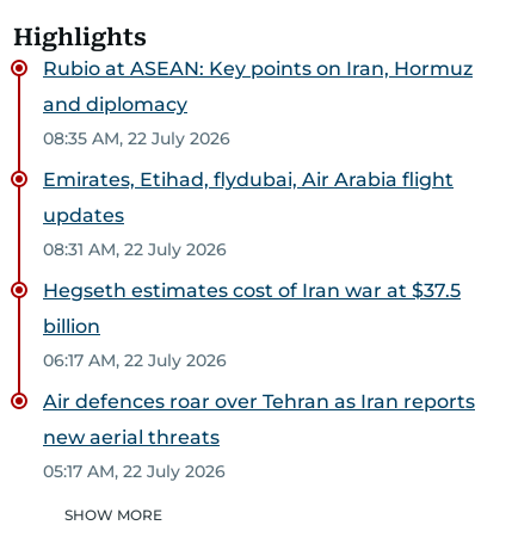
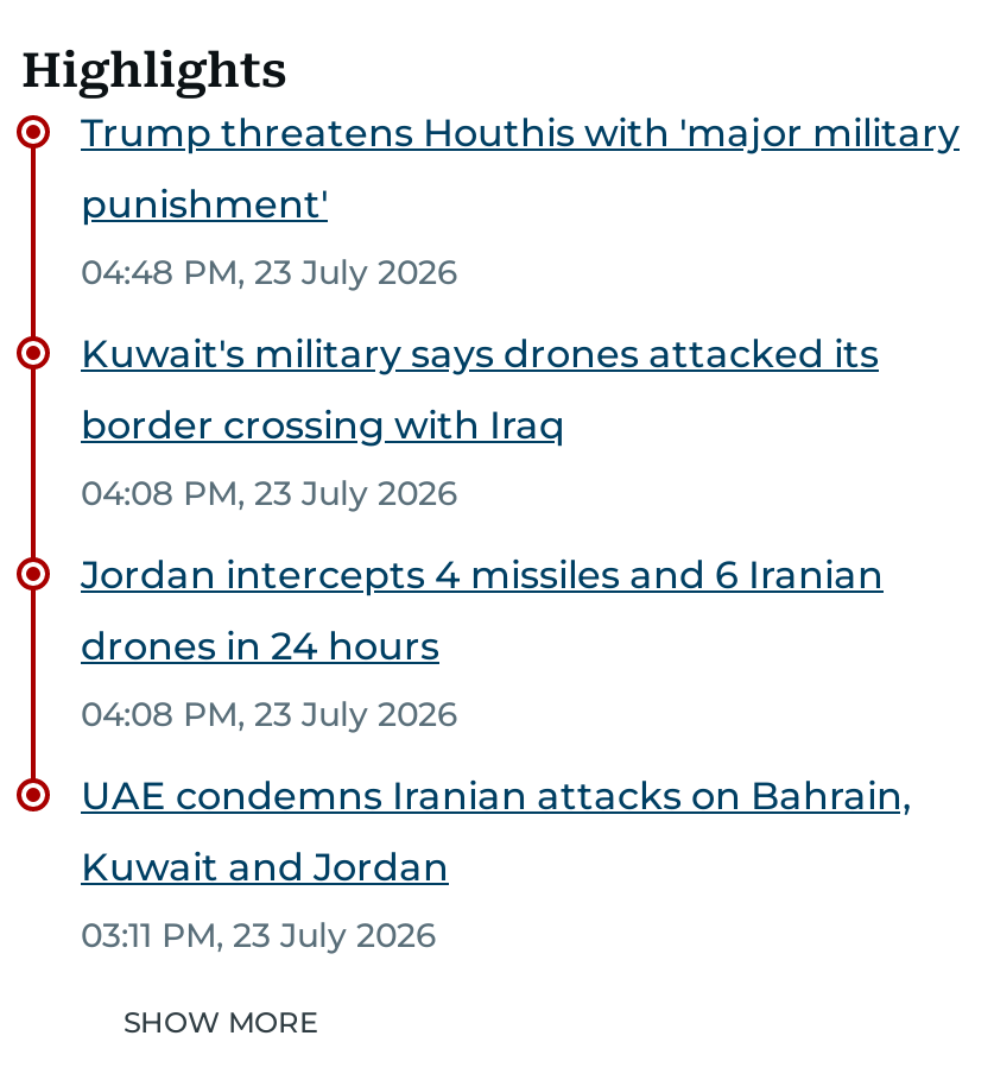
[43,57,473,80] Rubio at ASEAN: Key points on Iran, Hormuz -> [81,110,960,156] Trump threatens Houthis with 'major military
[43,93,187,116] and diplomacy -> [81,182,328,227] punishment'
[43,128,230,149] 08:35 AM, 22 July 2026 -> [81,251,458,293] 04:48 PM, 23 July 2026
[43,168,454,191] Emirates, Etihad, flydubai, Air Arabia flight -> [81,331,879,377] Kuwait's military says drones attacked its
[43,204,124,227] updates -> [81,403,565,448] border crossing with Iraq
[43,239,227,260] 08:31 AM, 22 July 2026 -> [81,472,458,514] 04:08 PM, 23 July 2026
[43,279,461,302] Hegseth estimates cost of Iran war at $37.5 -> [81,552,884,598] Jordan intercepts 4 missiles and 6 Iranian
[43,315,100,338] billion -> [81,624,439,669] drones in 24 hours
[43,350,227,371] 06:17 AM, 22 July 2026 -> [81,693,458,735] 04:08 PM, 23 July 2026
[43,390,475,413] Air defences roar over Tehran as Iran reports -> [81,773,912,819] UAE condemns Iranian attacks on Bahrain,
[43,426,220,449] new aerial threats -> [81,845,449,890] Kuwait and Jordan
[43,461,226,482] 05:17 AM, 22 July 2026 -> [81,914,437,956] 03:11 PM, 23 July 2026

